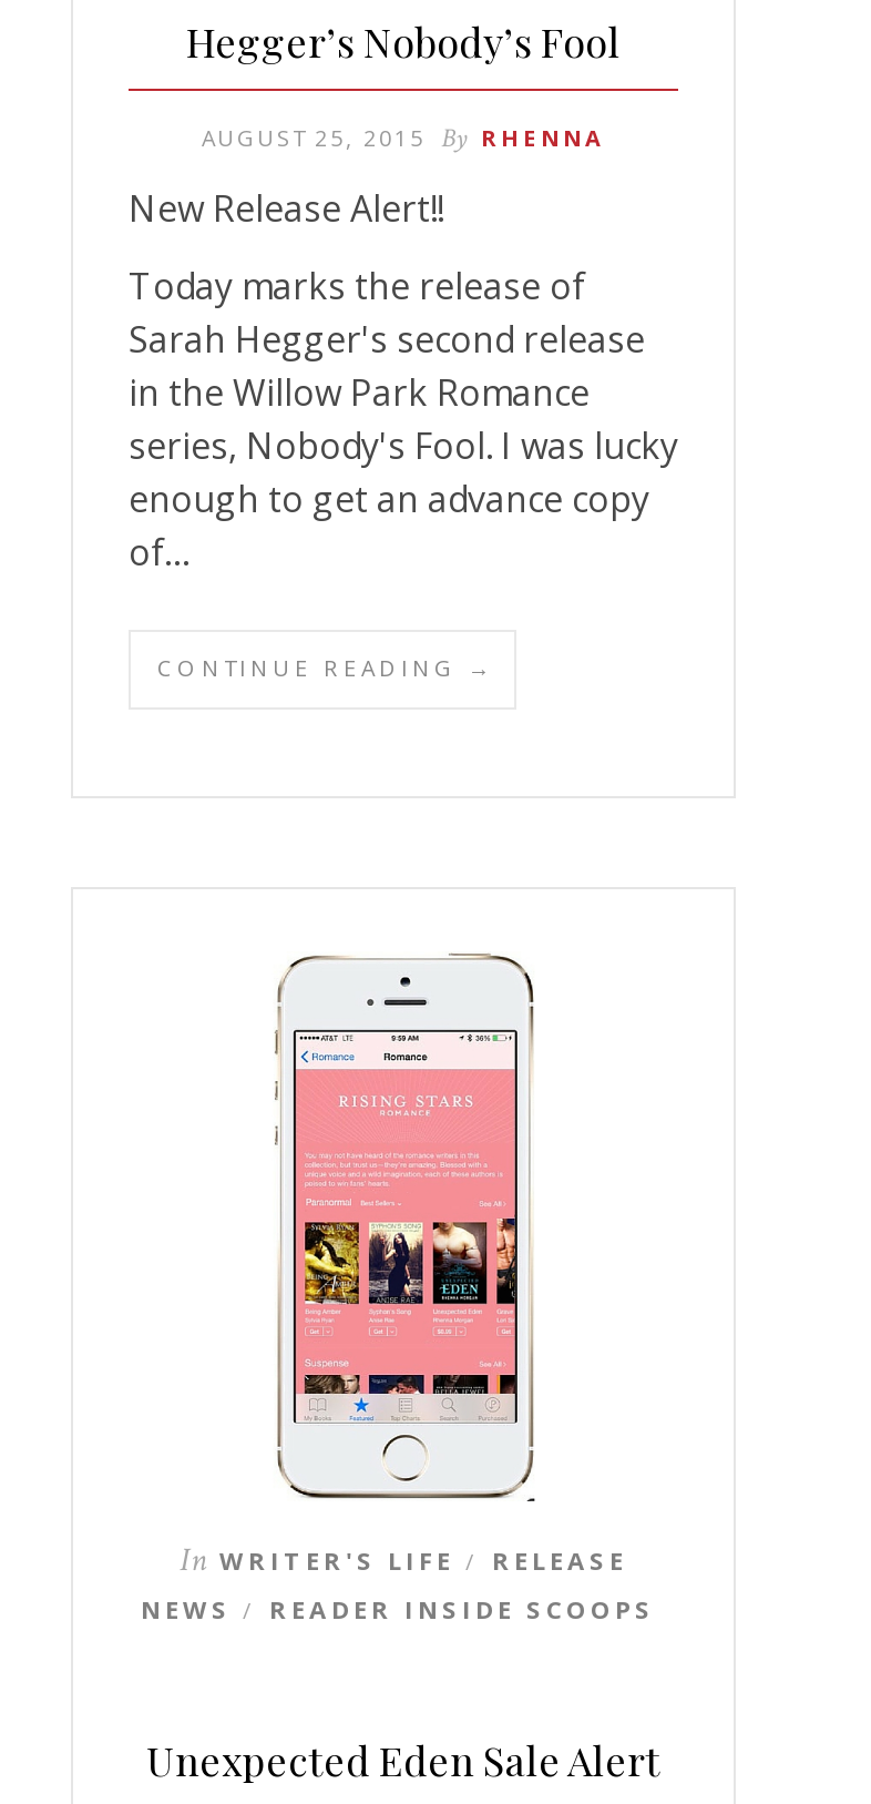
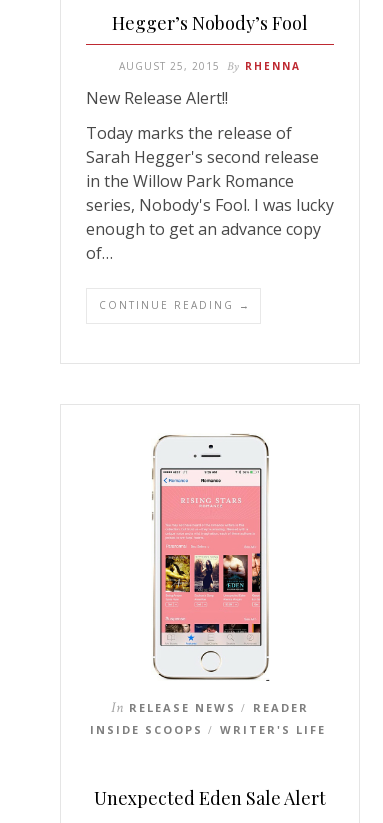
[141,1539,655,1626] In WRITER'S LIFE / RELEASE | NEWS / READER INSIDE SCOOPS -> [89,698,325,737] In RELEASE NEWS / READER | INSIDE SCOOPS / WRITER'S LIFE

